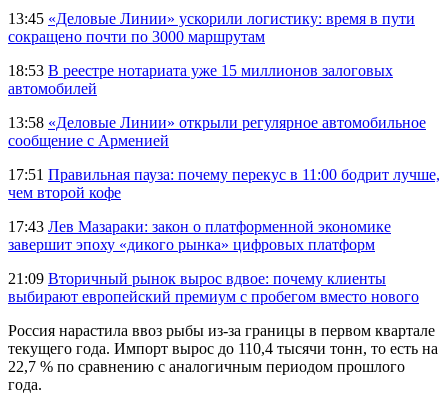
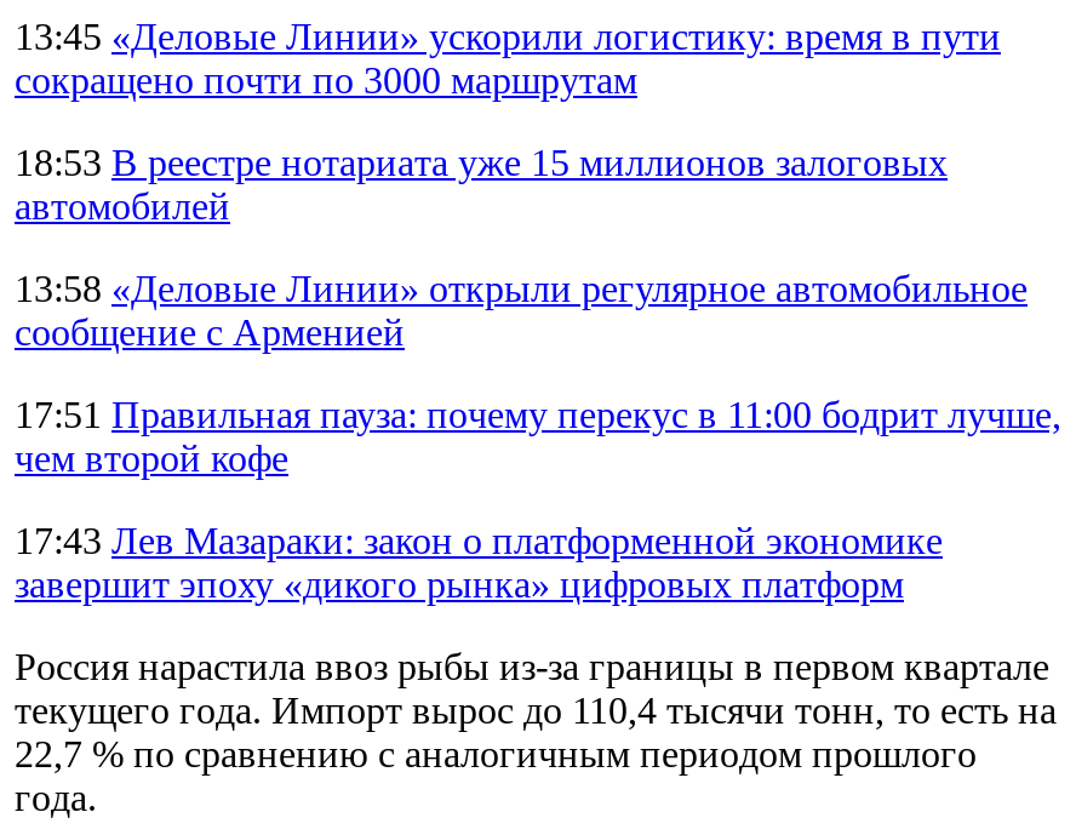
[8,270,419,305] 21:09 Вторичный рынок вырос вдвое: почему клиенты | выбирают европейский премиум с пробегом вместо нового -> none

